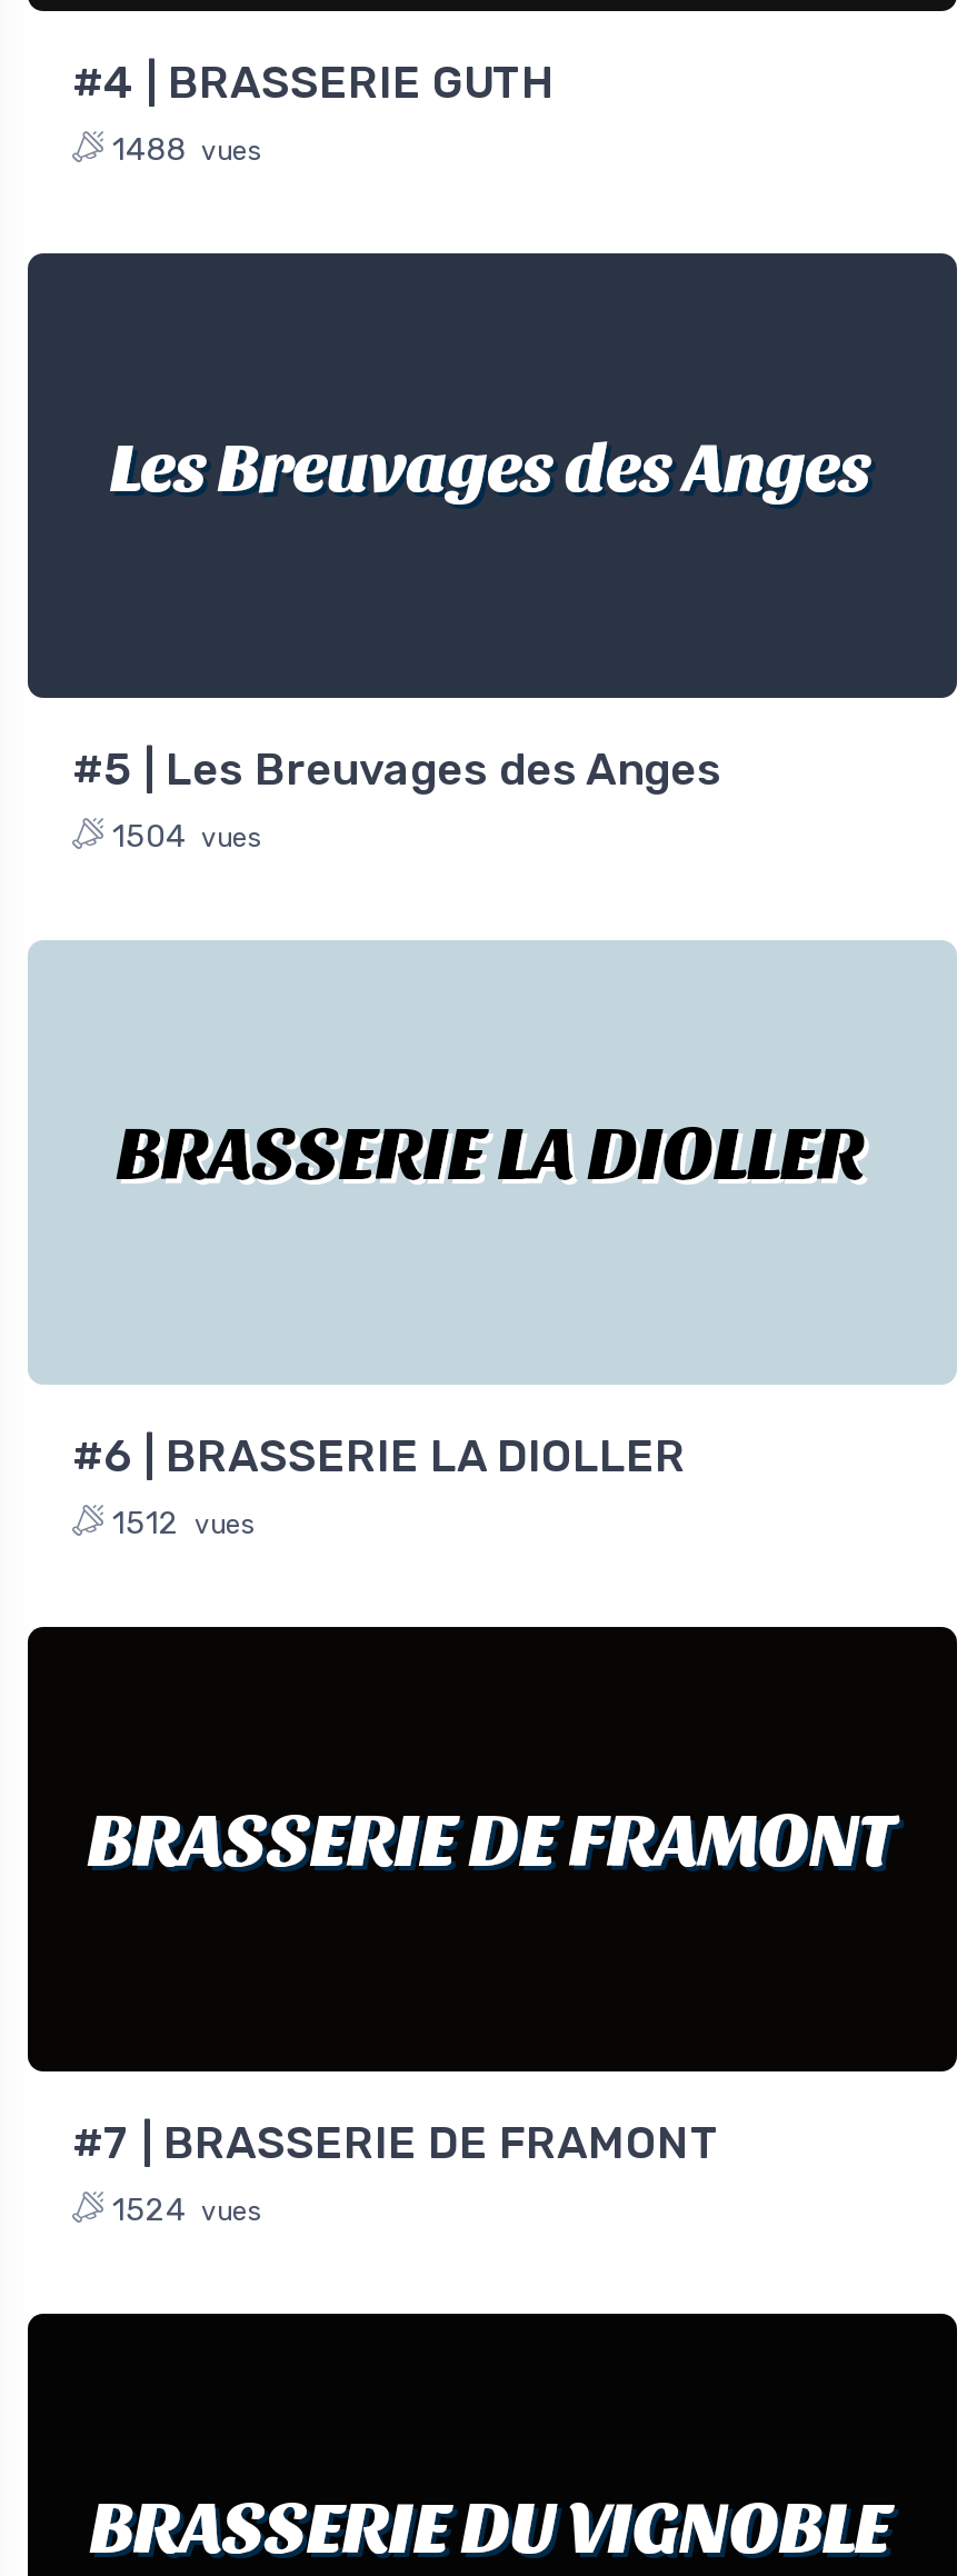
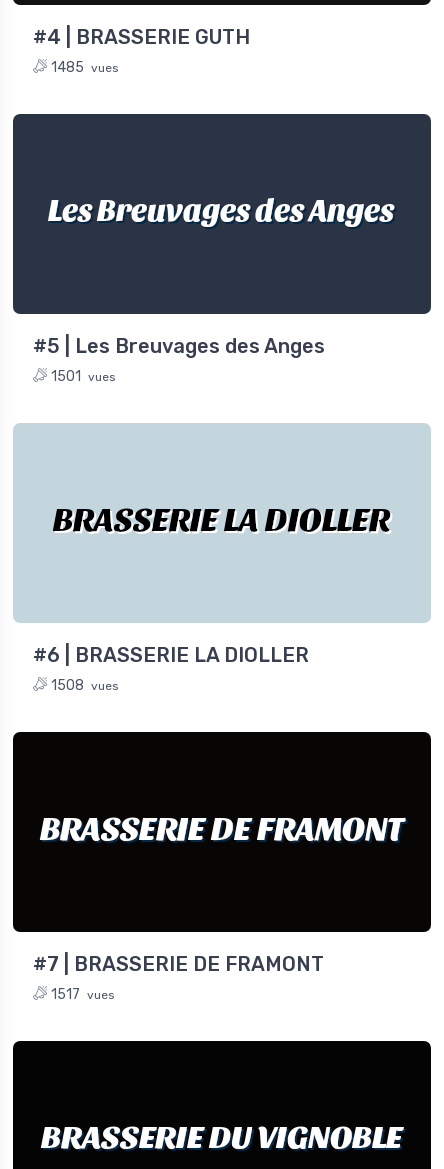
[112,130,263,168] 1488 vues -> [51,59,119,76] 1485 vues
[112,817,263,855] 1504 vues -> [51,368,116,385] 1501 vues
[112,1504,257,1542] 1512 vues -> [51,677,119,694] 1508 vues
[112,2191,263,2228] 1524 vues -> [51,986,115,1003] 1517 vues

